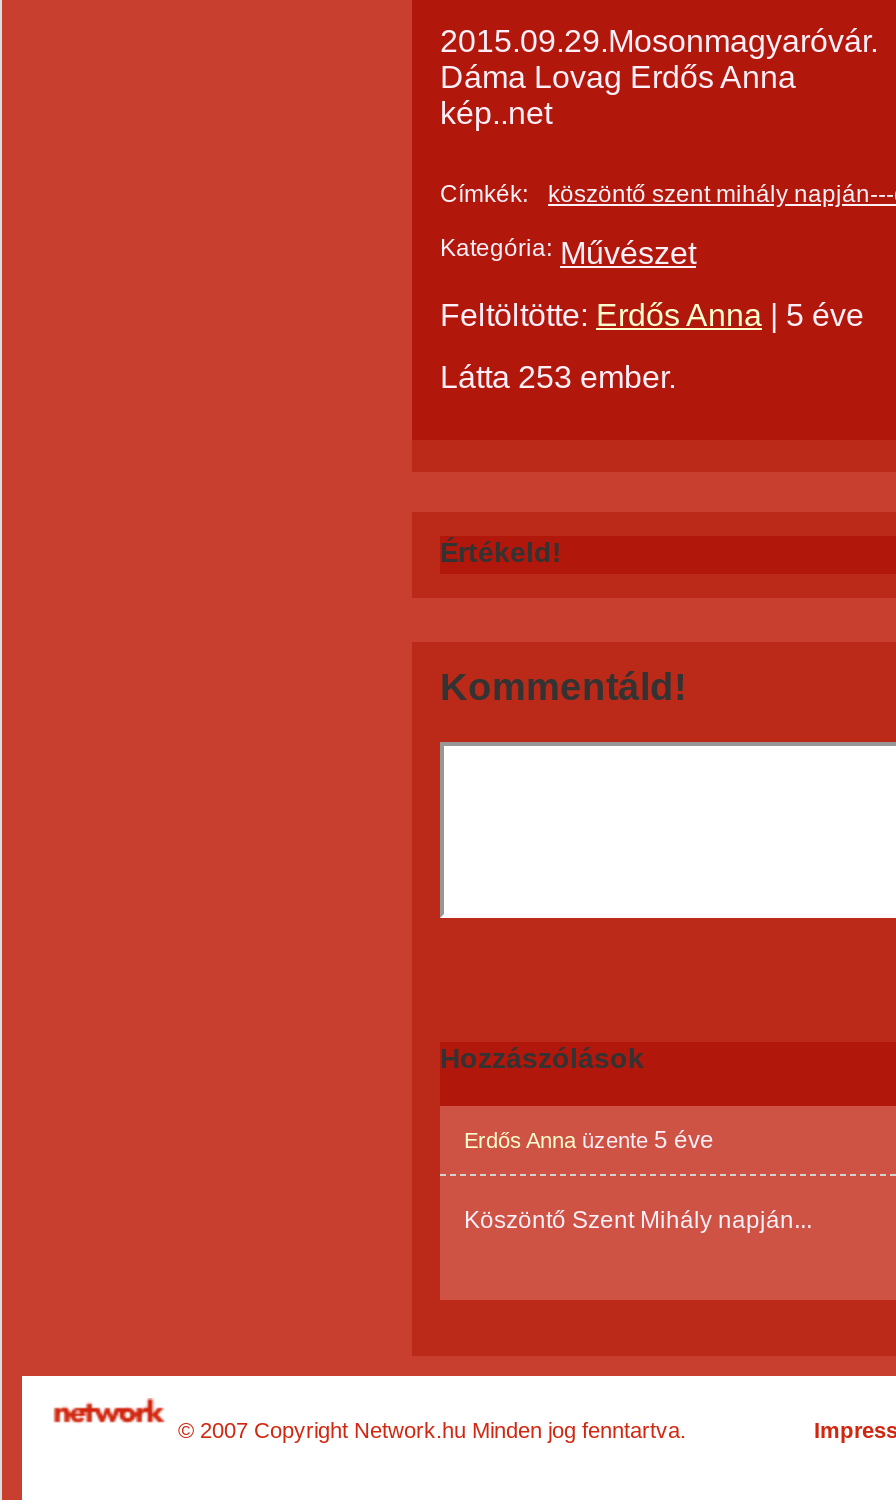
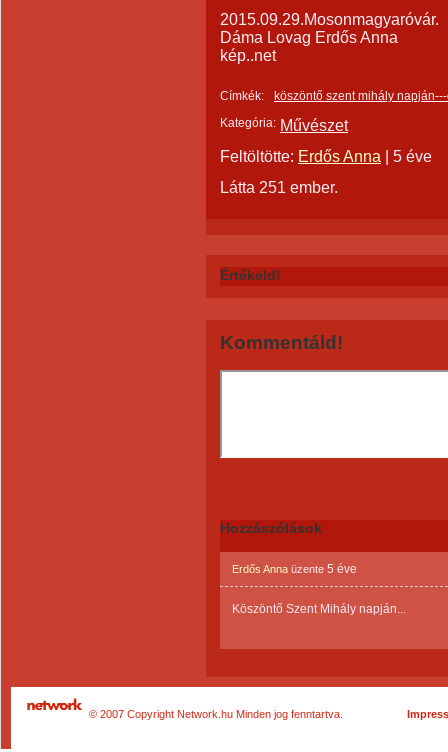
[440,358,676,394] Látta 253 ember. -> [220,178,338,196] Látta 251 ember.

